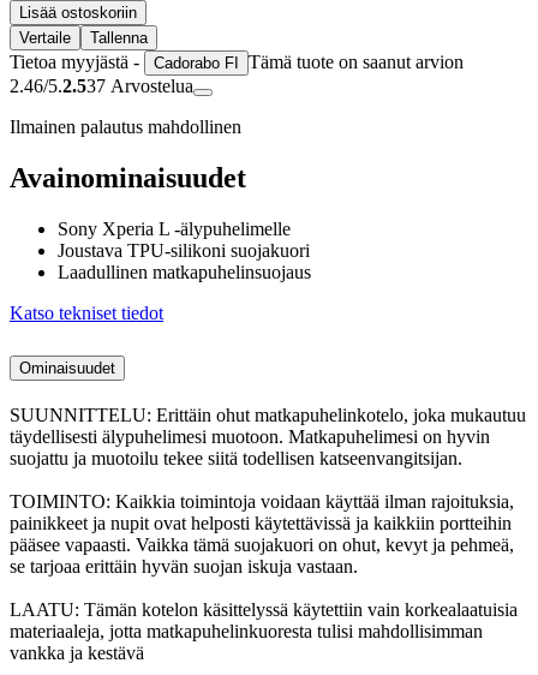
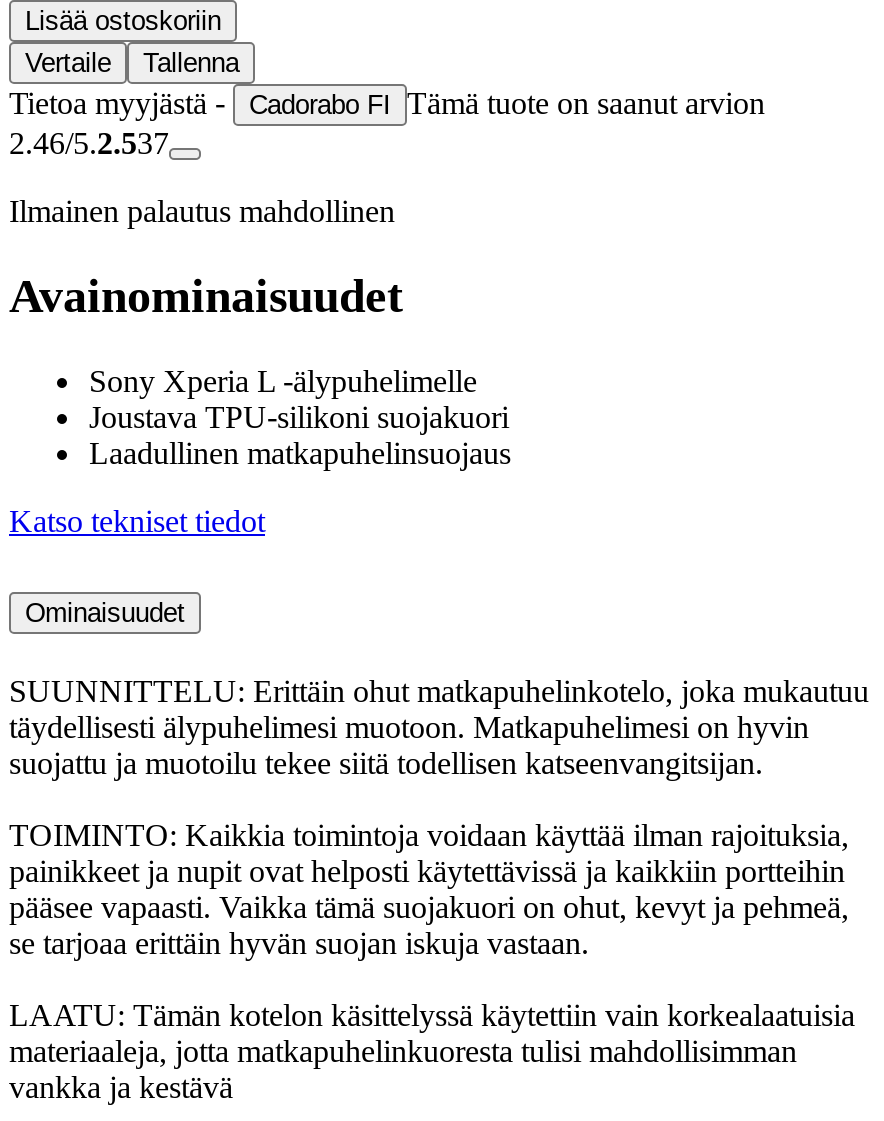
[10,76,193,96] 2.46/5.2.537 Arvostelua -> [9,126,169,160] 2.46/5.2.537

